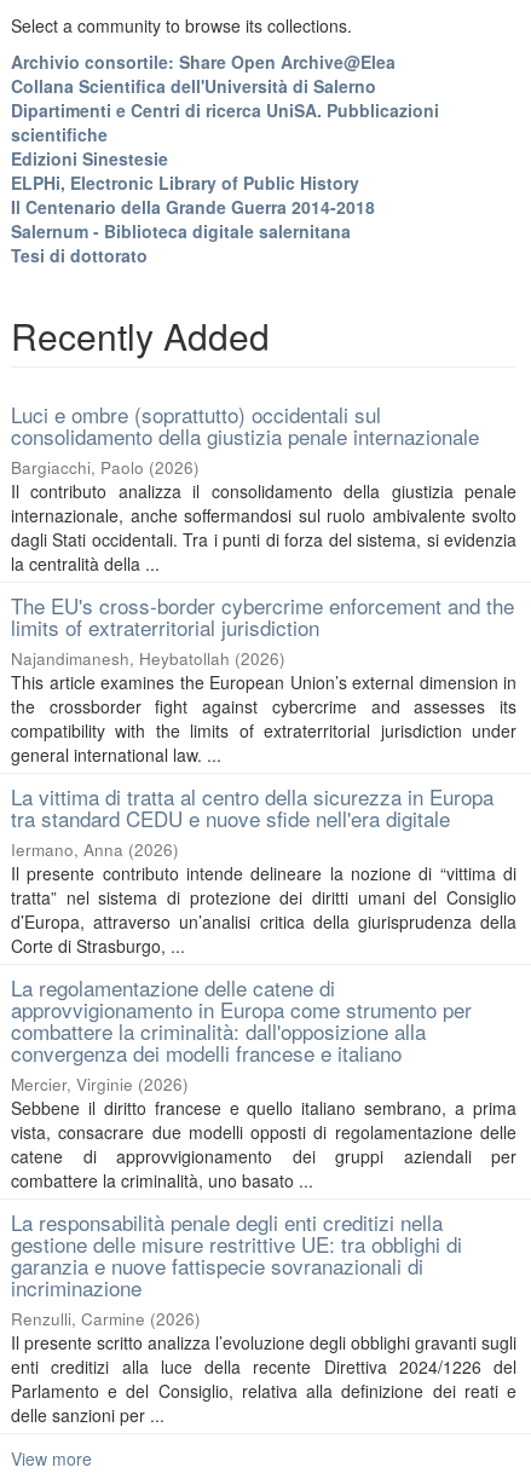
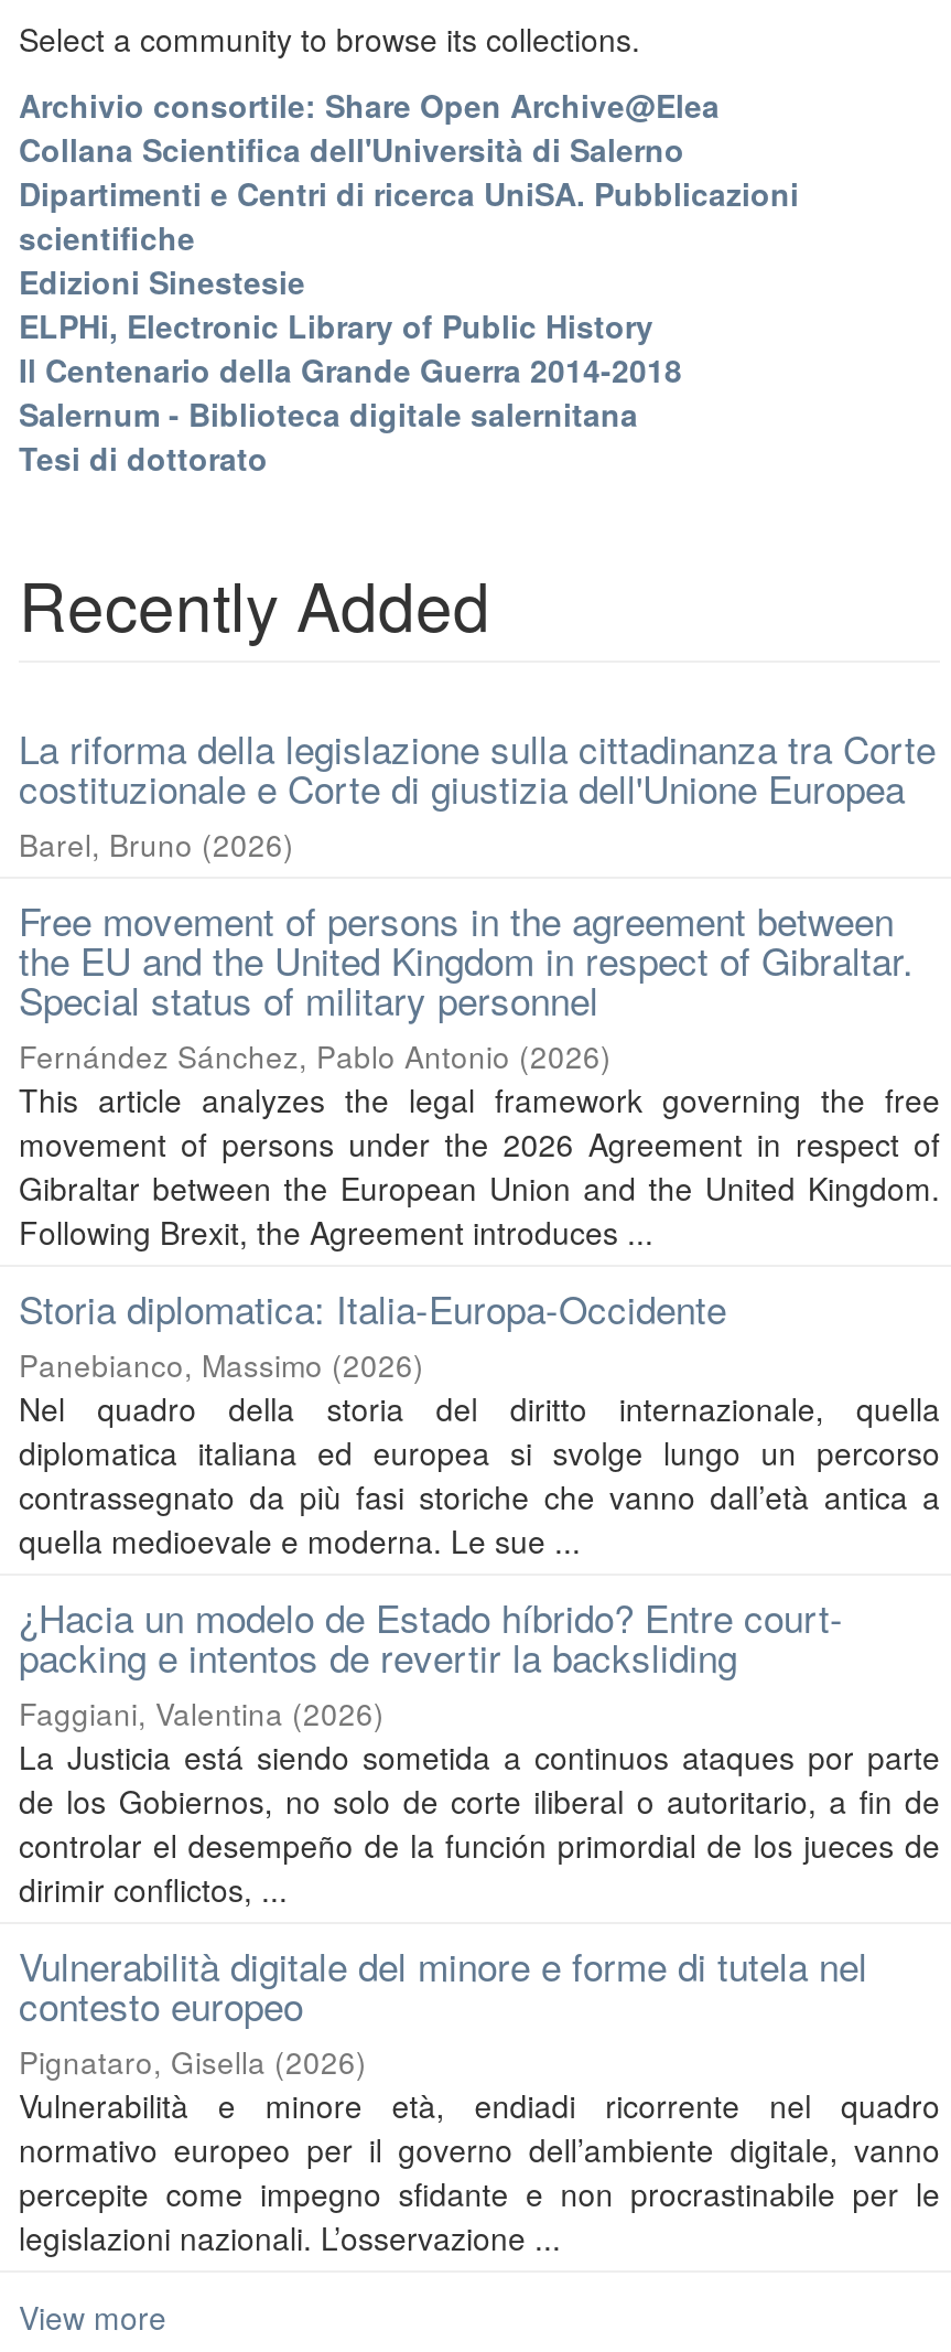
[11,399,516,576] Luci e ombre (soprattutto) occidentali sul | consolidamento della giustizia penale internazionale | Bargiacchi, Paolo (2026) | Il contributo analizza il consolidamento della giustizia penale | internazionale, anche soffermandosi sul ruolo ambivalente svolto | dagli Stati occidentali. Tra i punti di forza del sistema, si evidenzia | la centralità della ... -> [19,720,936,866] La riforma della legislazione sulla cittadinanza tra Corte | costituzionale e Corte di giustizia dell'Unione Europea | Barel, Bruno (2026)
[11,590,516,767] The EU's cross-border cybercrime enforcement and the | limits of extraterritorial jurisdiction | Najandimanesh, Heybatollah (2026) | This article examines the European Union’s external dimension in | the crossborder fight against cybercrime and assesses its | compatibility with the limits of extraterritorial jurisdiction under | general international law. ... -> [19,892,940,1254] Free movement of persons in the agreement between | the EU and the United Kingdom in respect of Gibraltar. | Special status of military personnel | Fernández Sánchez, Pablo Antonio (2026) | This article analyzes the legal framework governing the free | movement of persons under the 2026 Agreement in respect of | Gibraltar between the European Union and the United Kingdom. | Following Brexit, the Agreement introduces ...
[11,781,516,958] La vittima di tratta al centro della sicurezza in Europa | tra standard CEDU e nuove sfide nell'era digitale | Iermano, Anna (2026) | Il presente contributo intende delineare la nozione di “vittima di | tratta” nel sistema di protezione dei diritti umani del Consiglio | d’Europa, attraverso un’analisi critica della giurisprudenza della | Corte di Strasburgo, ... -> [19,1280,940,1562] Storia diplomatica: Italia-Europa-Occidente | Panebianco, Massimo (2026) | Nel quadro della storia del diritto internazionale, quella | diplomatica italiana ed europea si svolge lungo un percorso | contrassegnato da più fasi storiche che vanno dall’età antica a | quella medioevale e moderna. Le sue ...
[11,972,516,1192] La regolamentazione delle catene di | approvvigionamento in Europa come strumento per | combattere la criminalità: dall'opposizione alla | convergenza dei modelli francese e italiano | Mercier, Virginie (2026) | Sebbene il diritto francese e quello italiano sembrano, a prima | vista, consacrare due modelli opposti di regolamentazione delle | catene di approvvigionamento dei gruppi aziendali per | combattere la criminalità, uno basato ... -> [19,1589,940,1911] ¿Hacia un modelo de Estado híbrido? Entre court- | packing e intentos de revertir la backsliding | Faggiani, Valentina (2026) | La Justicia está siendo sometida a continuos ataques por parte | de los Gobiernos, no solo de corte iliberal o autoritario, a fin de | controlar el desempeño de la función primordial de los jueces de | dirimir conflictos, ...
[11,1207,516,1427] La responsabilità penale degli enti creditizi nella | gestione delle misure restrittive UE: tra obblighi di | garanzia e nuove fattispecie sovranazionali di | incriminazione | Renzulli, Carmine (2026) | Il presente scritto analizza l’evoluzione degli obblighi gravanti sugli | enti creditizi alla luce della recente Direttiva 2024/1226 del | Parlamento e del Consiglio, relativa alla definizione dei reati e | delle sanzioni per ... -> [19,1937,940,2259] Vulnerabilità digitale del minore e forme di tutela nel | contesto europeo | Pignataro, Gisella (2026) | Vulnerabilità e minore età, endiadi ricorrente nel quadro | normativo europeo per il governo dell’ambiente digitale, vanno | percepite come impegno sfidante e non procrastinabile per le | legislazioni nazionali. L’osservazione ...

